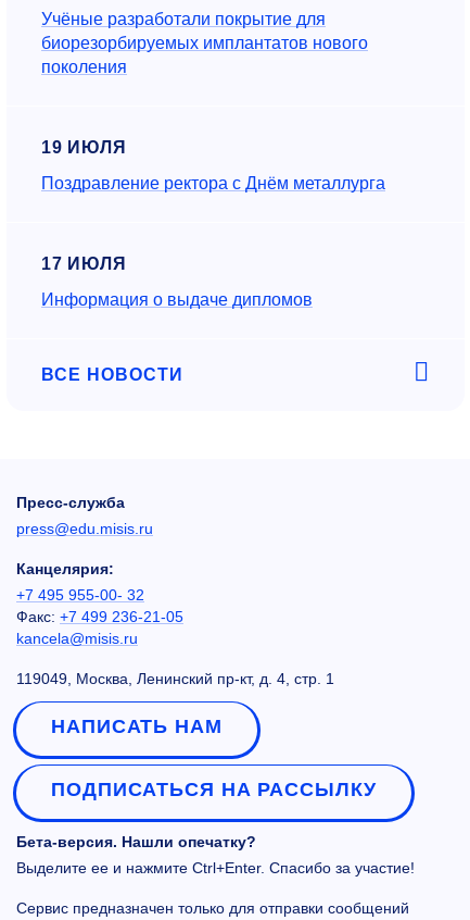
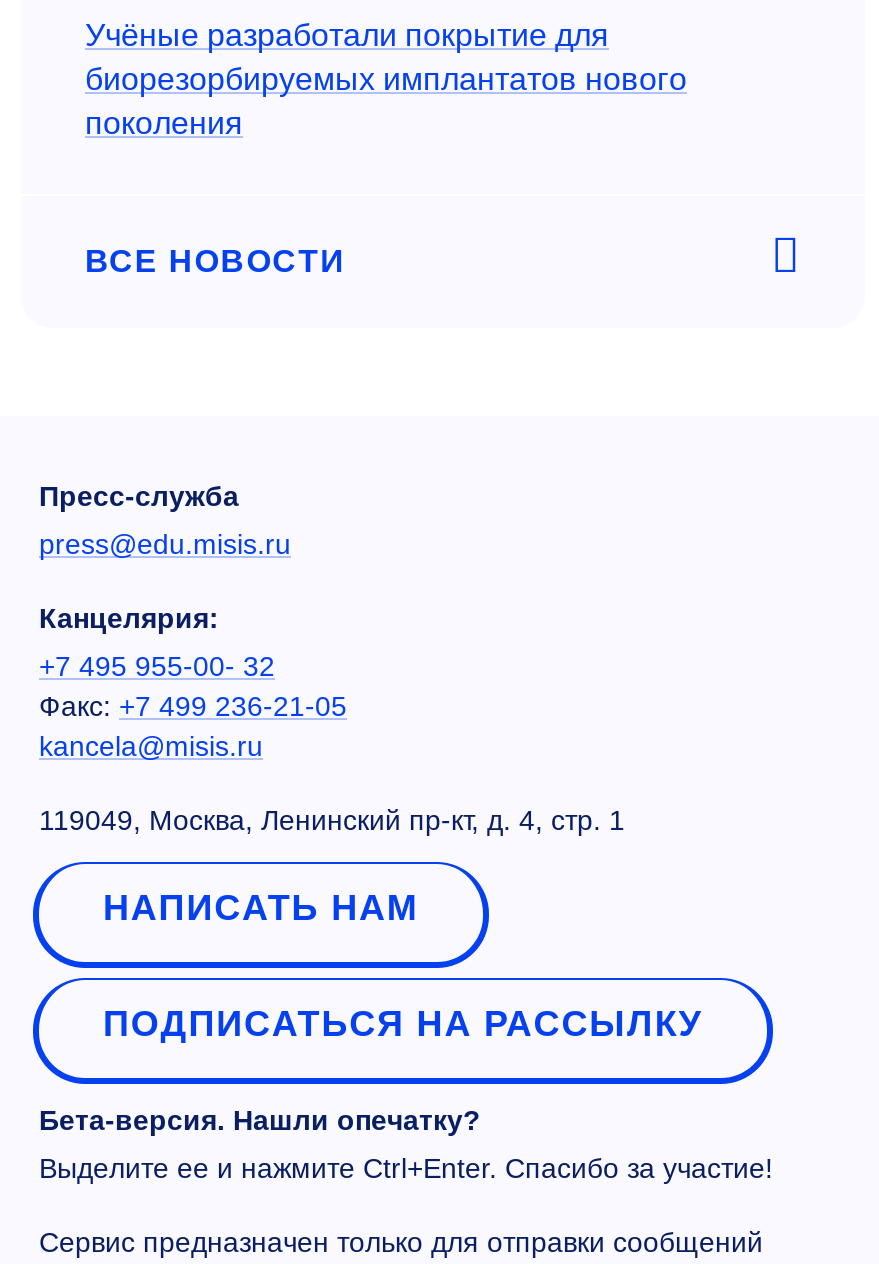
[41,138,385,192] 19 ИЮЛЯ | Поздравление ректора с Днём металлурга -> none
[41,254,313,309] 17 ИЮЛЯ | Информация о выдаче дипломов -> none

